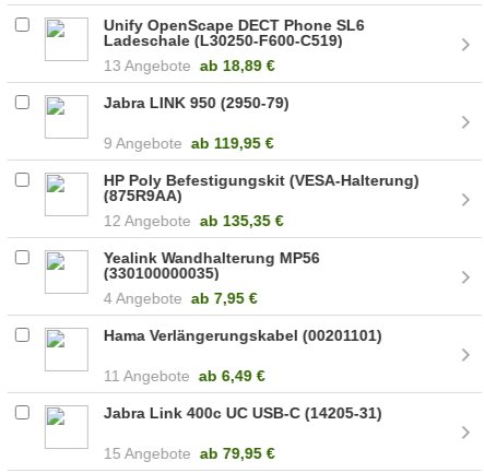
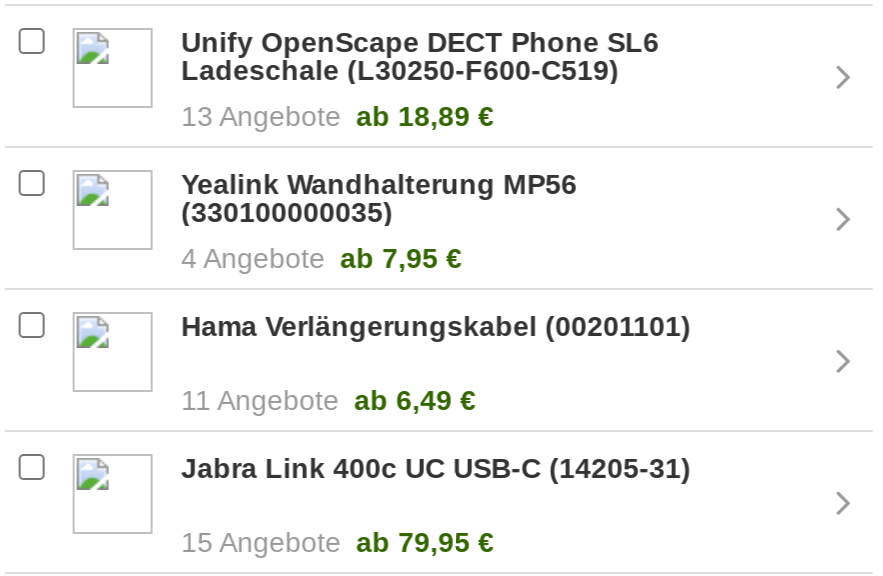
[104,94,420,229] Jabra LINK 950 (2950-79) | 9 Angebote ab 119,95 € | HP Poly Befestigungskit (VESA-Halterung) | (875R9AA) | 12 Angebote ab 135,35 € -> none

